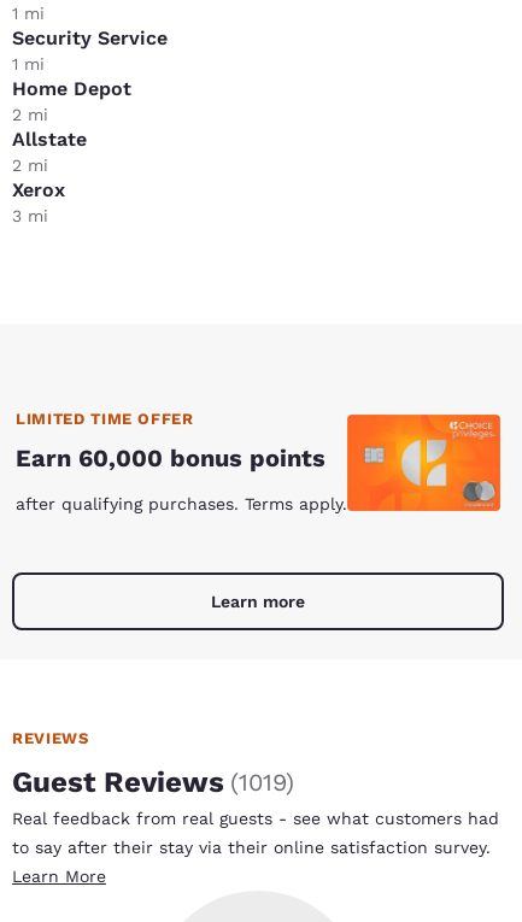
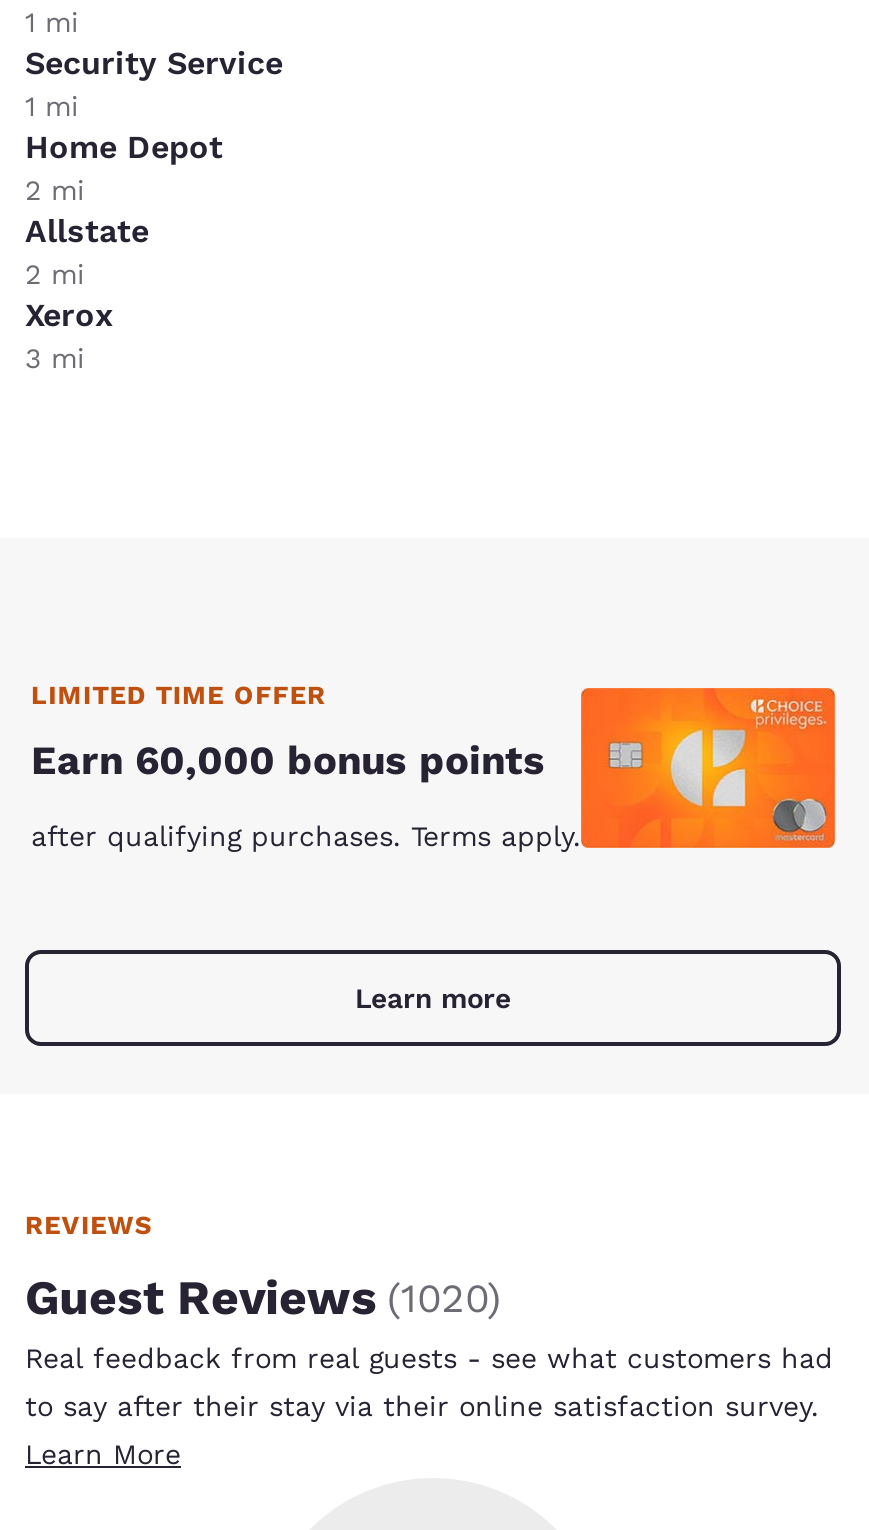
[12,765,294,799] Guest Reviews (1019) -> [25,1270,501,1326] Guest Reviews (1020)

